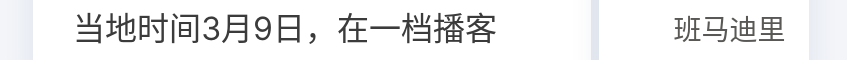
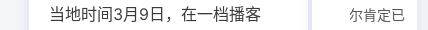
[673,12,785,46] 班马迪里 -> [349,6,405,23] 尔肯定已

